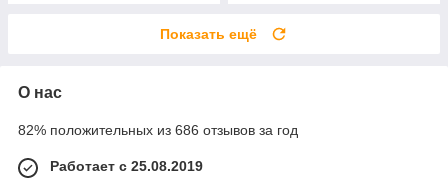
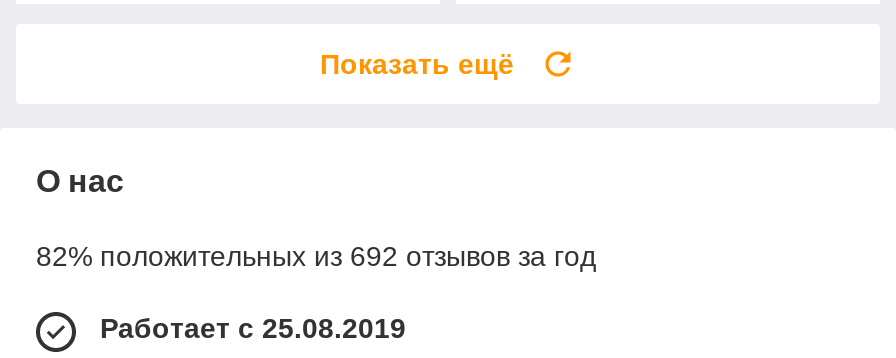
[18,122,298,138] 82% положительных из 686 отзывов за год -> [36,240,596,272] 82% положительных из 692 отзывов за год

